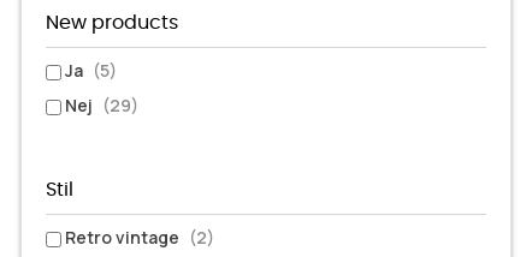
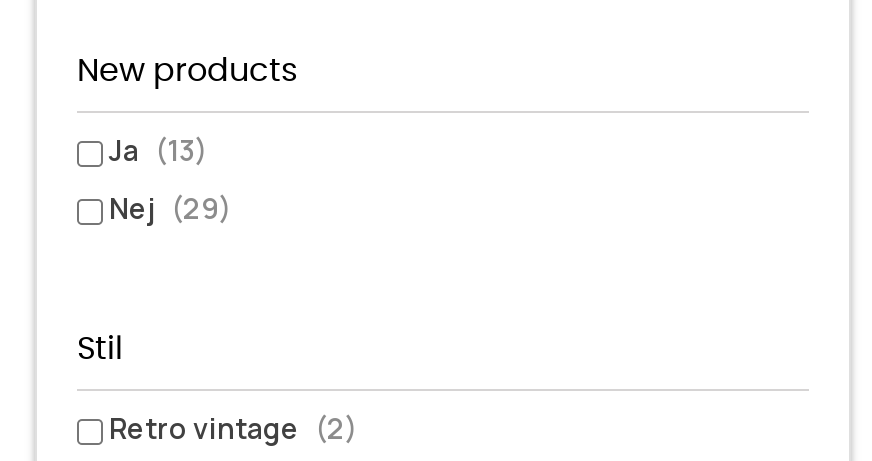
[65,59,117,82] Ja (5) -> [109,131,207,169] Ja (13)

